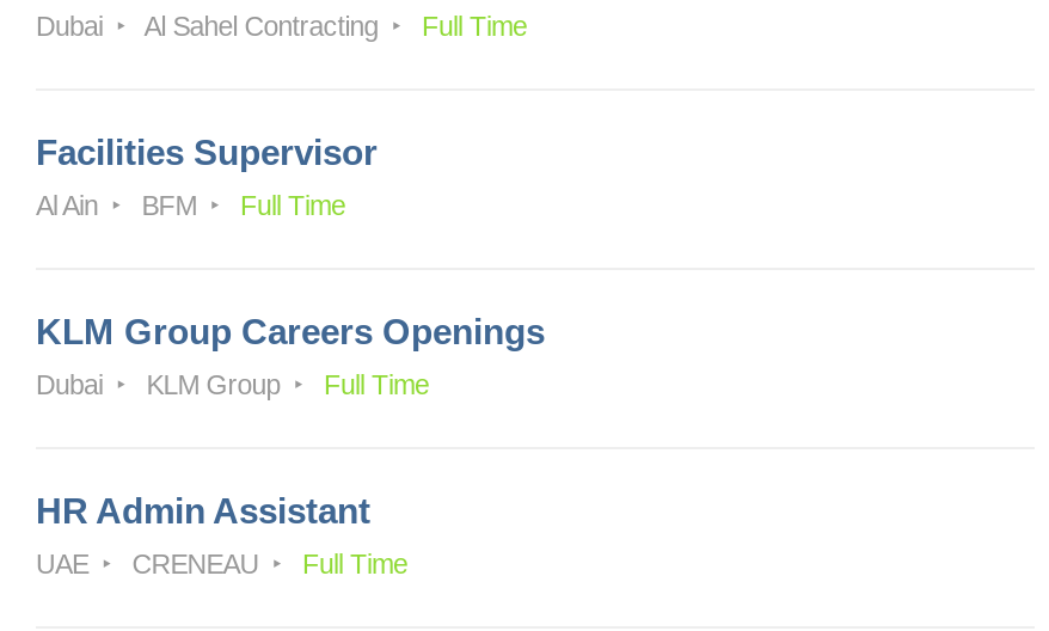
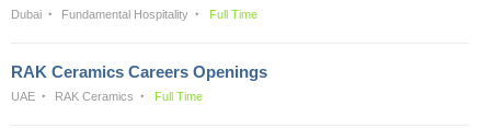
[144,11,378,39] Al Sahel Contracting -> [62,7,189,20] Fundamental Hospitality
[36,130,545,529] Facilities Supervisor | Al Ain | BFM | Full Time | KLM Group Careers Openings | Dubai | KLM Group | Full Time | HR Admin Assistant -> [11,62,267,80] RAK Ceramics Careers Openings
[132,549,259,577] CRENEAU -> [55,89,134,102] RAK Ceramics

